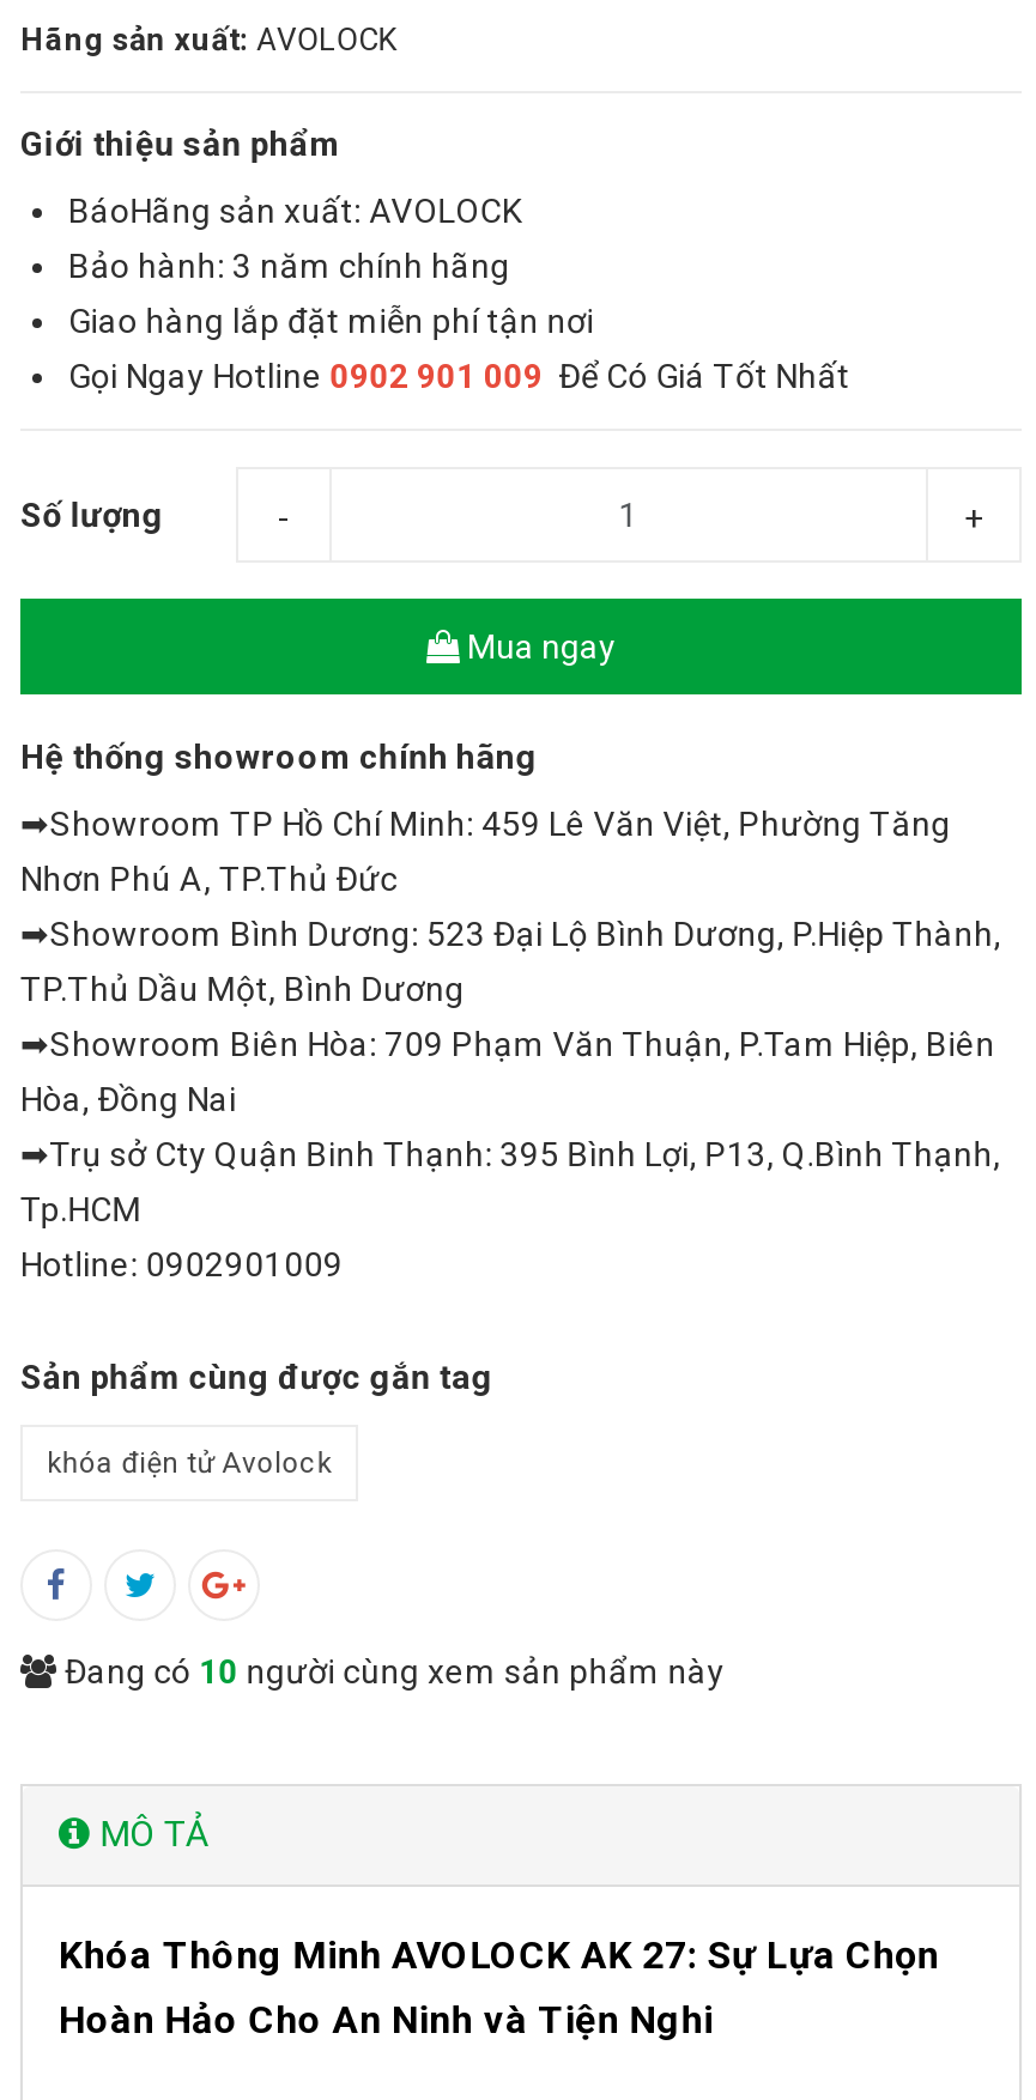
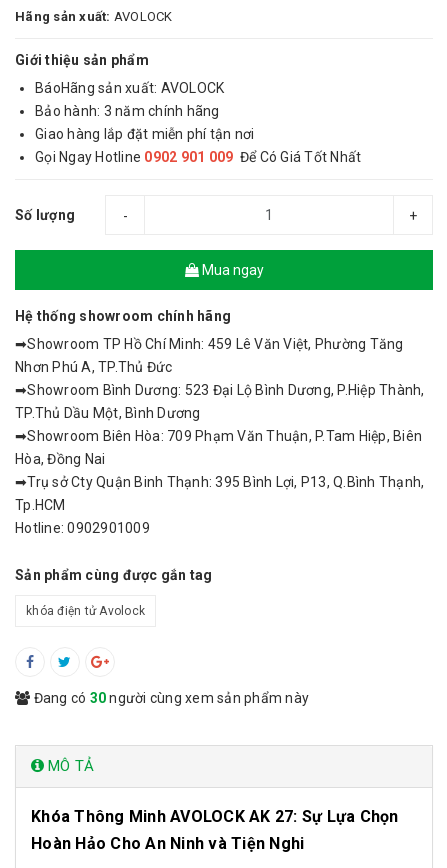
[57,1652,725,1691] Đang có 10 người cùng xem sản phẩm này -> [30,690,309,706] Đang có 30 người cùng xem sản phẩm này

